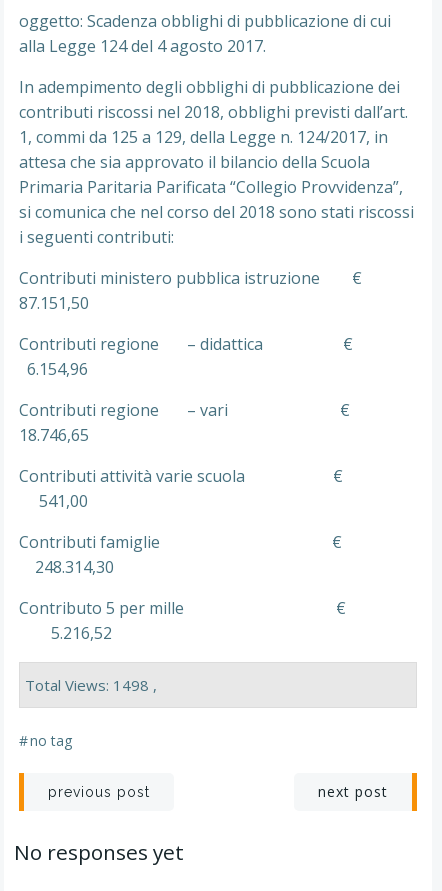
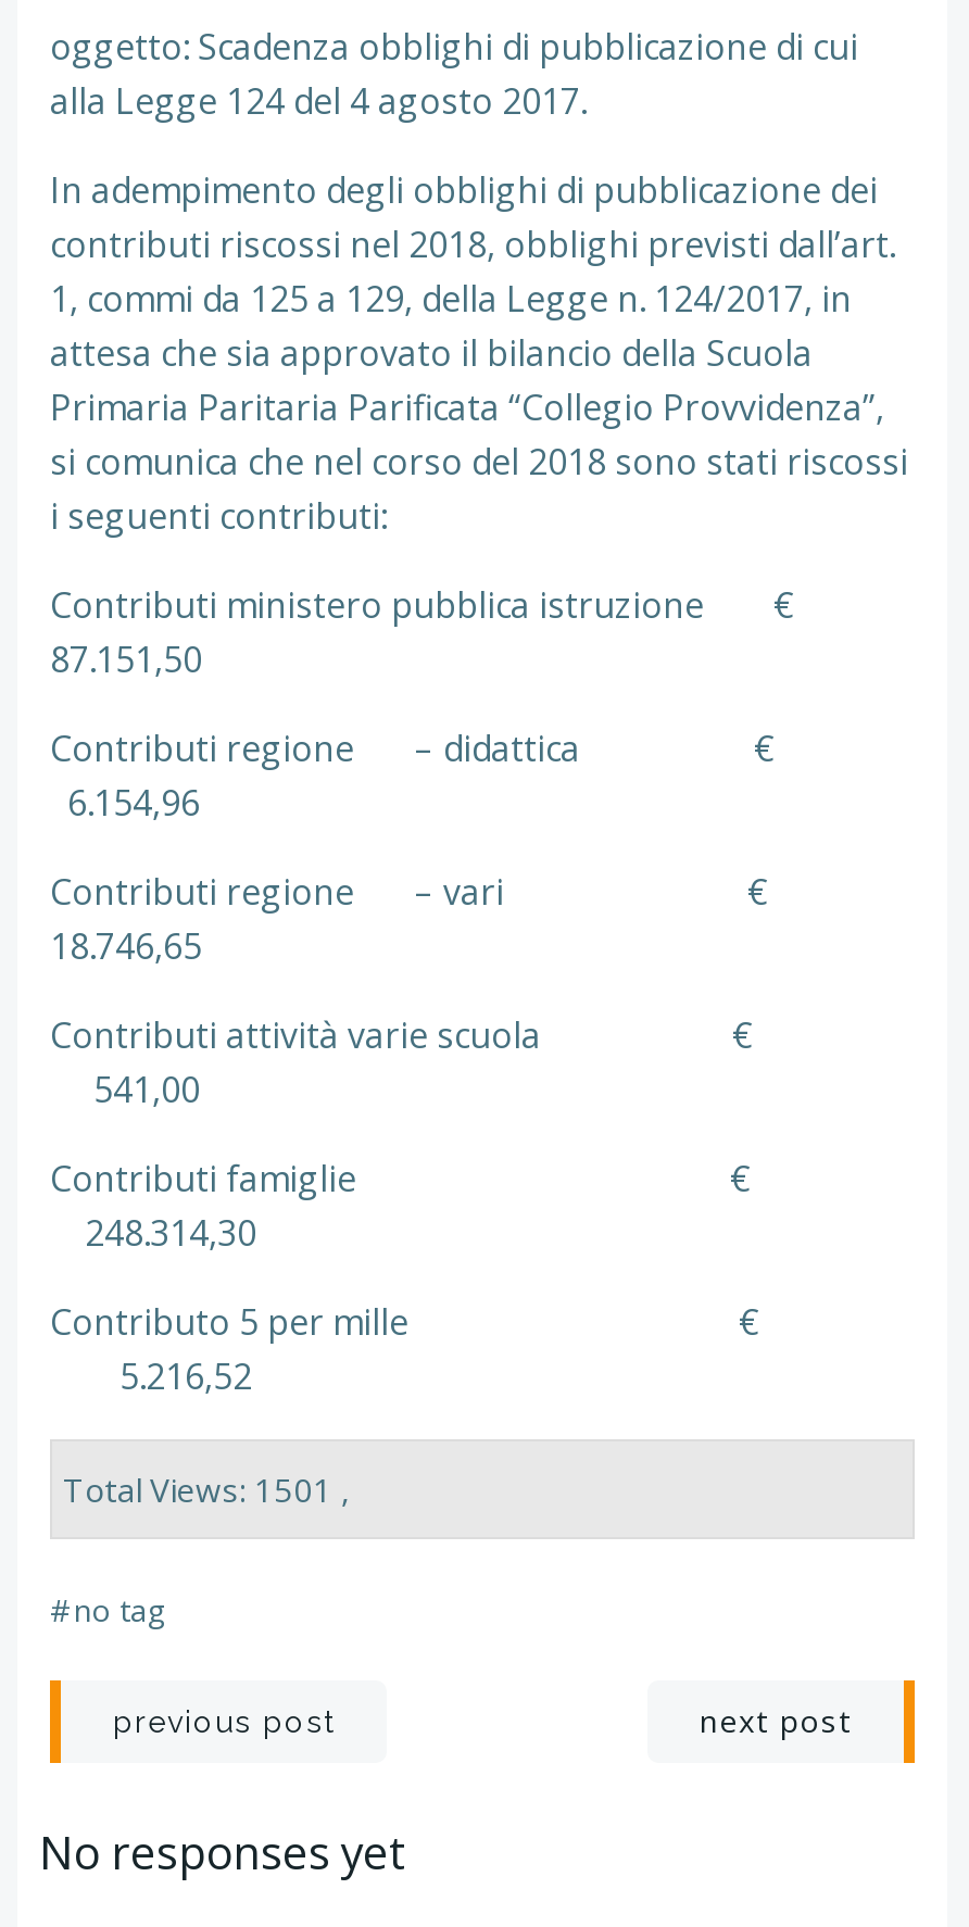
[25,675,157,695] Total Views: 1498 , -> [63,1468,350,1511] Total Views: 1501 ,

